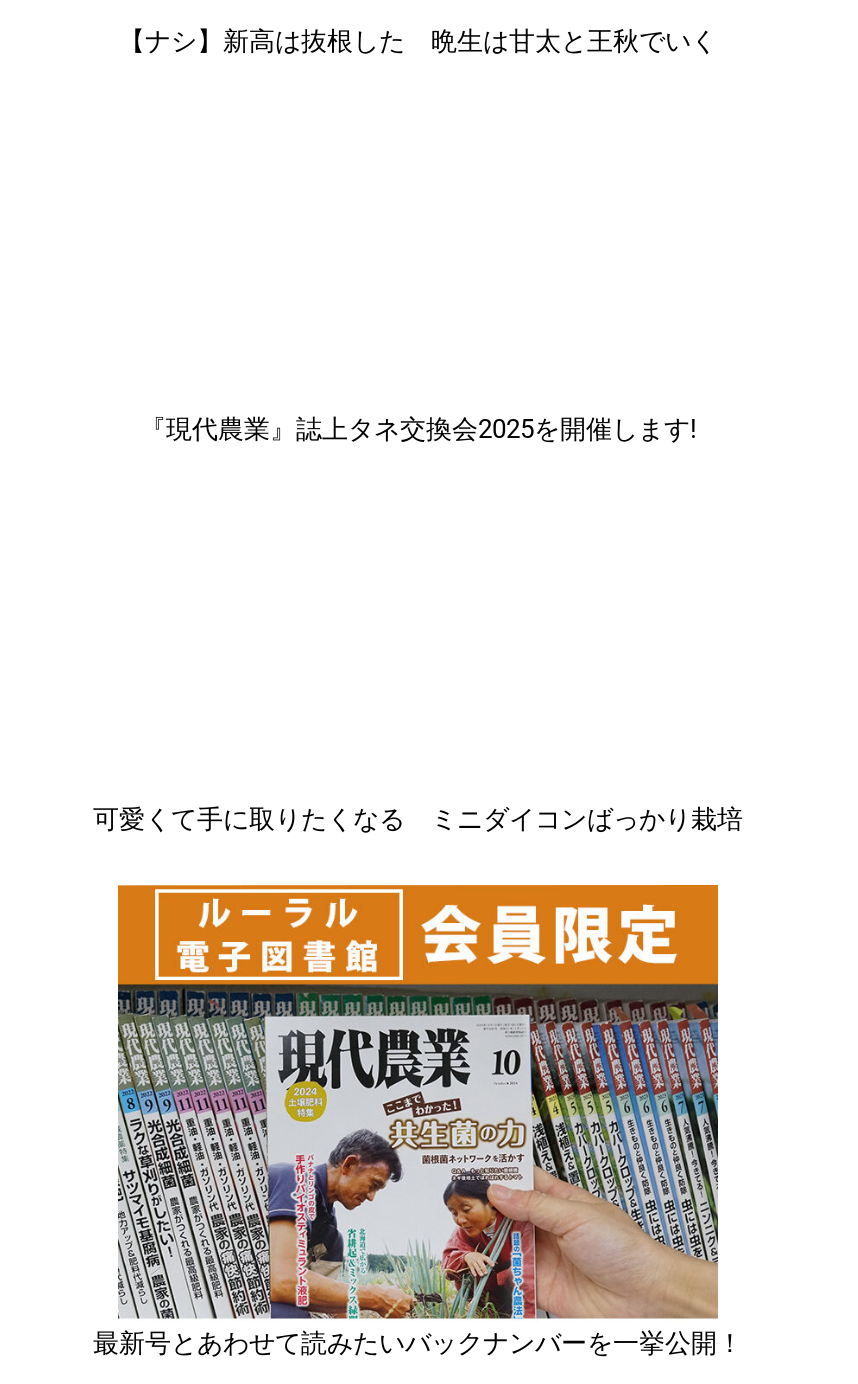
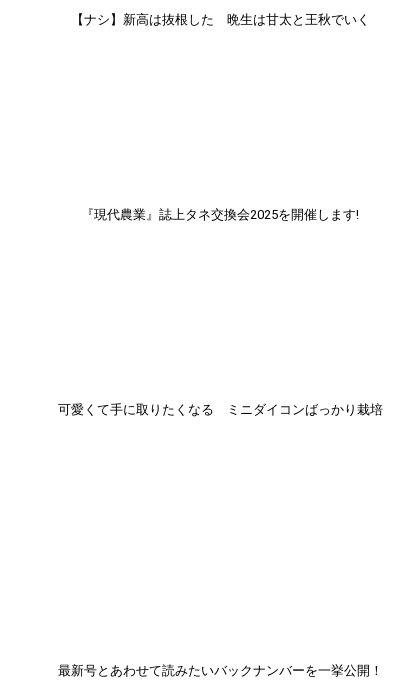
[116,882,720,1322] [image] -> none

